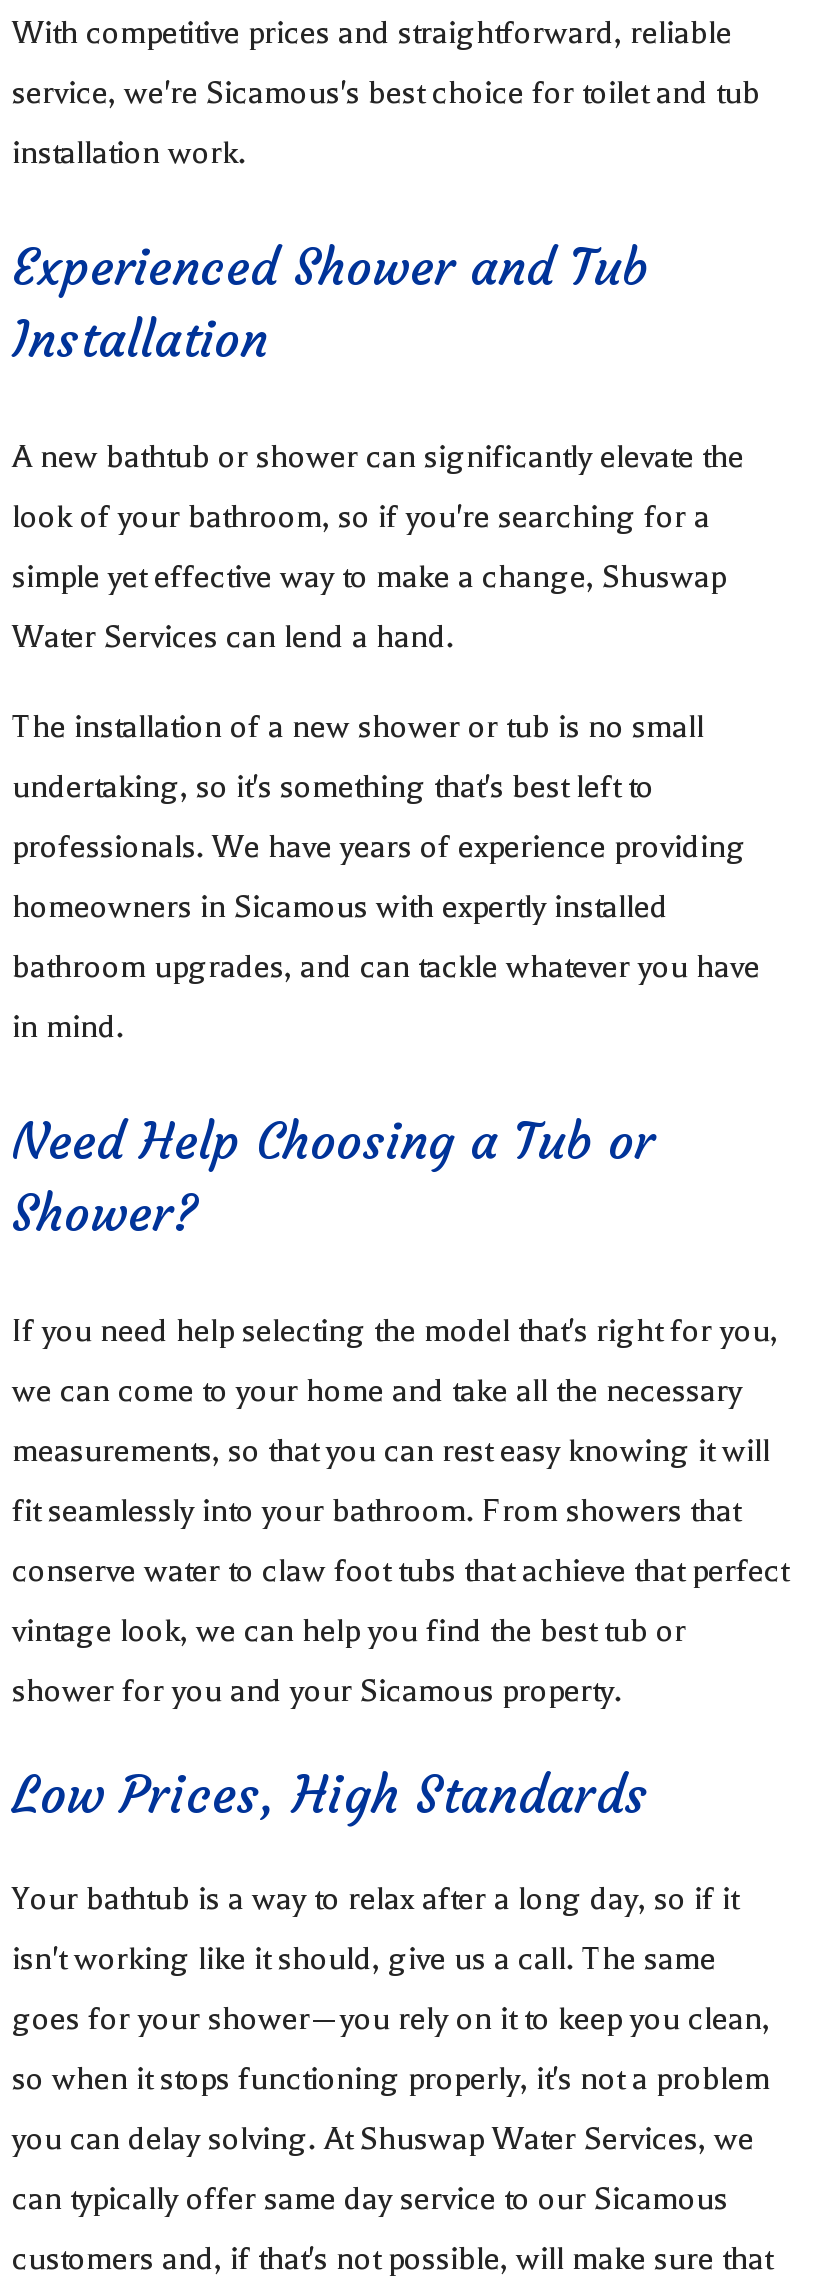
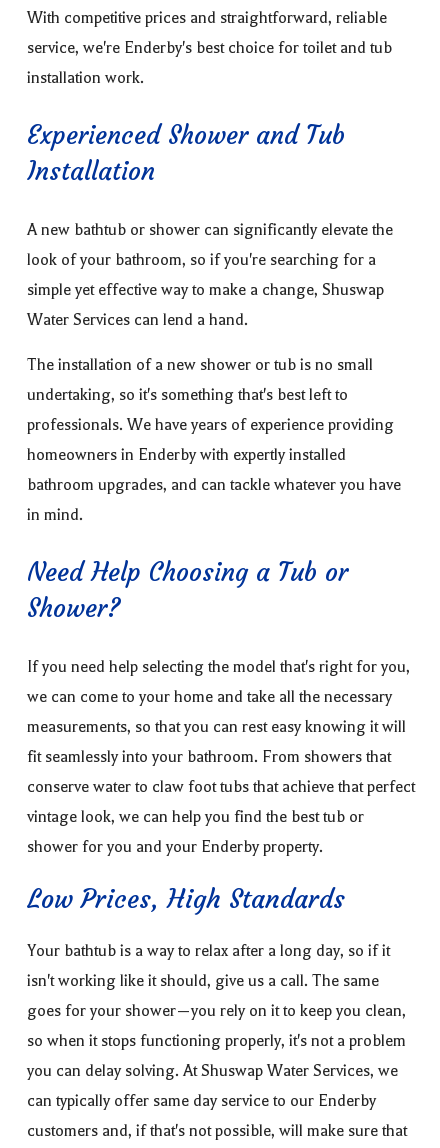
[12,75,760,111] service, we're Sicamous's best choice for toilet and tub -> [27,39,392,57] service, we're Enderby's best choice for toilet and tub
[12,889,668,925] homeowners in Sicamous with expertly installed -> [27,446,346,464] homeowners in Enderby with expertly installed
[12,1673,622,1709] shower for you and your Sicamous property. -> [27,838,323,856] shower for you and your Enderby property.
[12,2181,728,2217] can typically offer same day service to our Sicamous -> [27,1092,376,1110] can typically offer same day service to our Enderby

